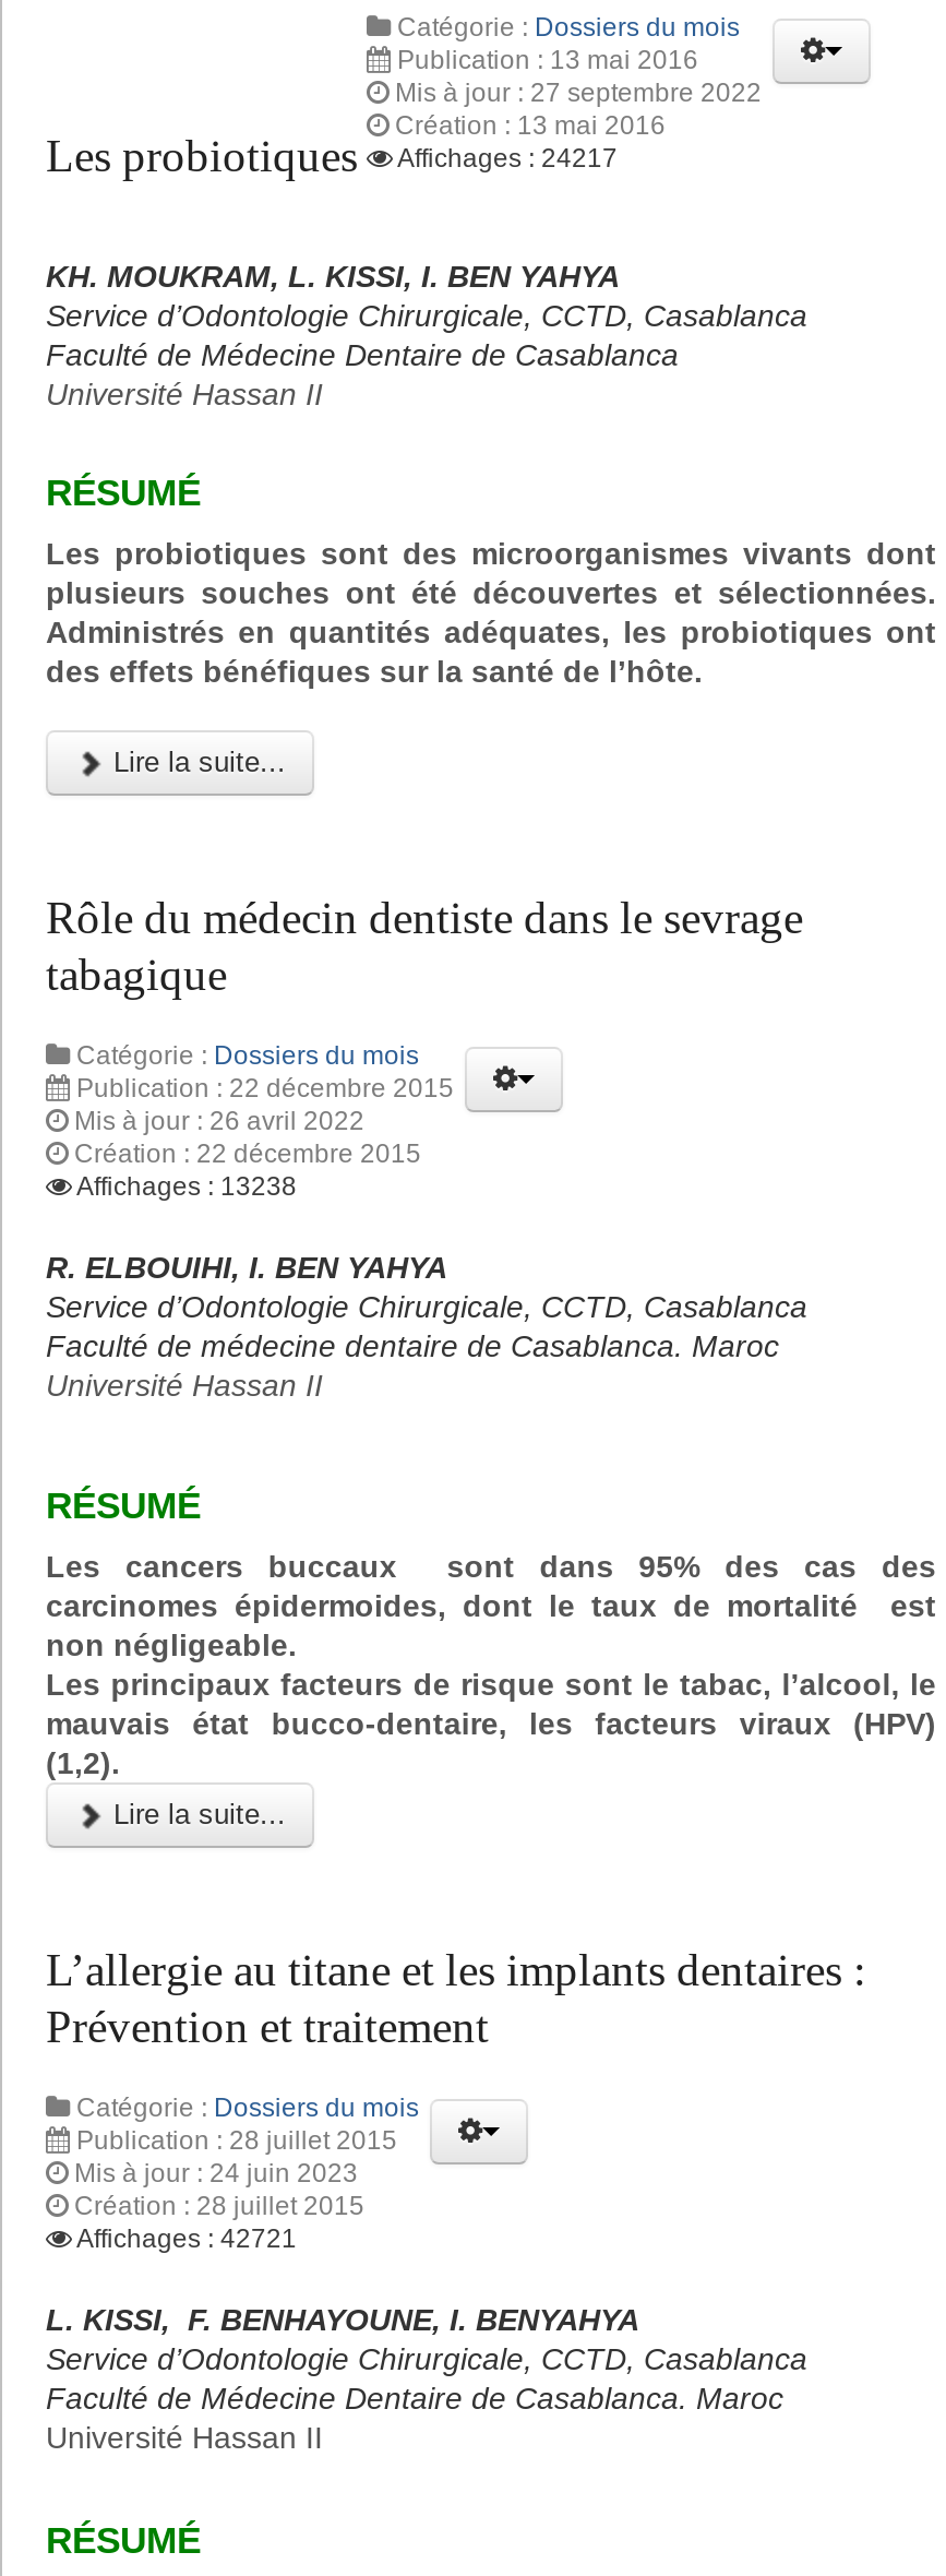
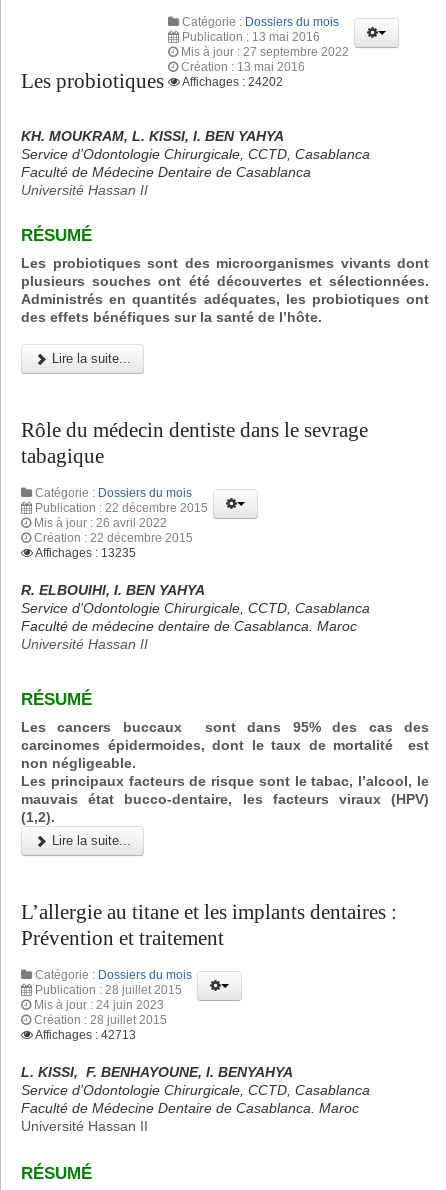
[46,130,618,182] Les probiotiques Affichages : 24217 -> [21,69,283,93] Les probiotiques Affichages : 24202
[76,1172,297,1202] Affichages : 13238 -> [35,546,136,560] Affichages : 13235
[76,2224,297,2255] Affichages : 42721 -> [35,1028,136,1042] Affichages : 42713

